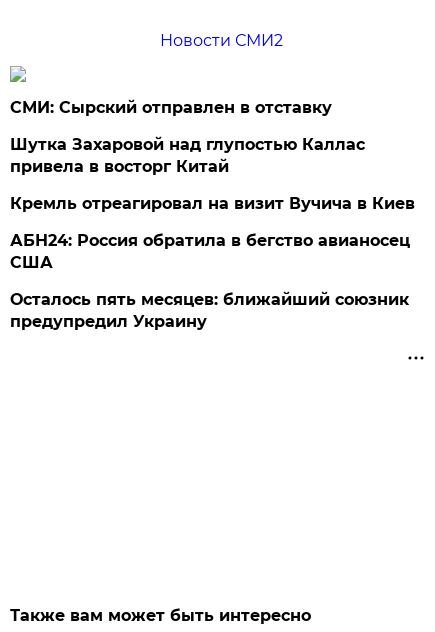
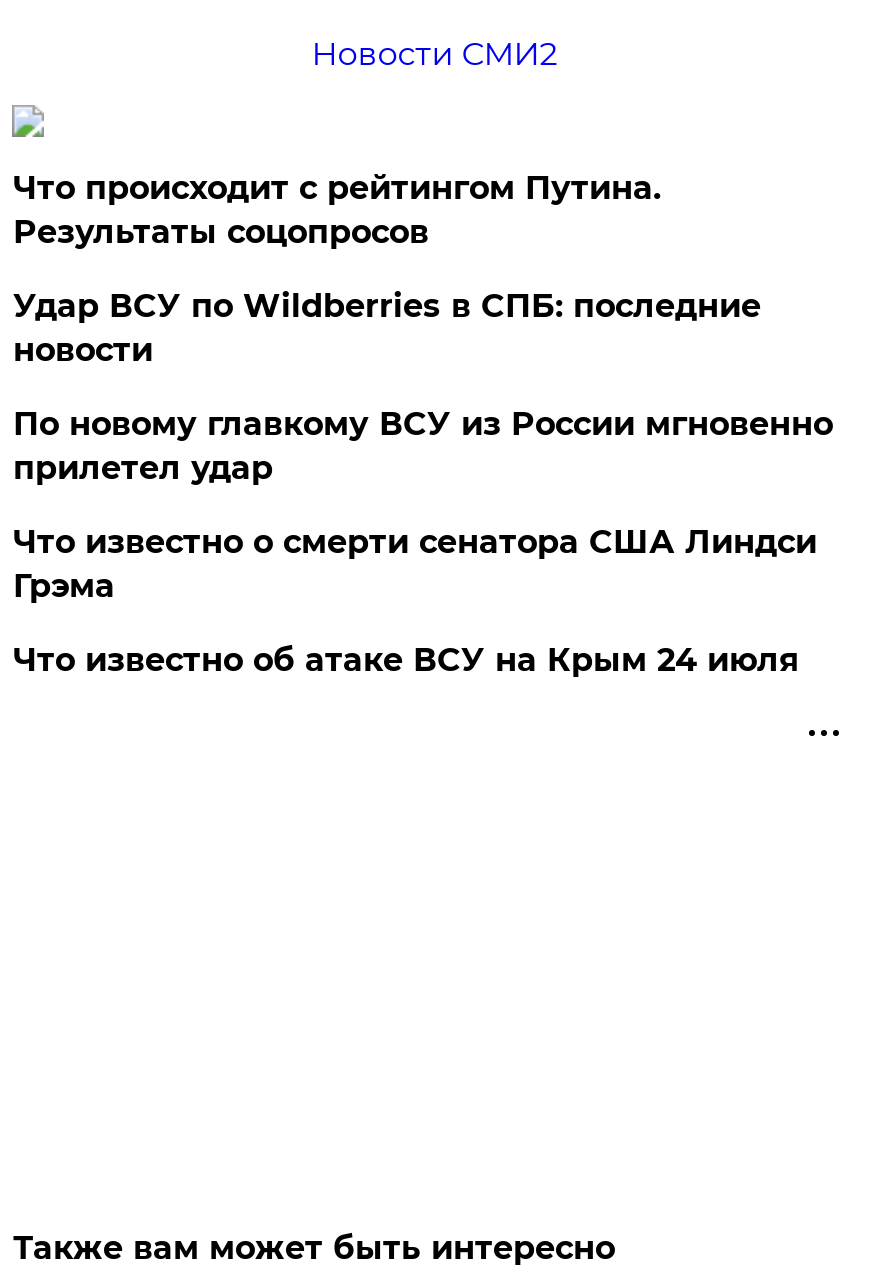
[10,98,332,117] СМИ: Сырский отправлен в отставку -> [13,169,661,251] Что происходит с рейтингом Путина. | Результаты соцопросов
[10,135,365,176] Шутка Захаровой над глупостью Каллас | привела в восторг Китай -> [13,287,761,369] Удар ВСУ по Wildberries в СПБ: последние | новости
[10,194,415,213] Кремль отреагировал на визит Вучича в Киев -> [13,405,833,487] По новому главкому ВСУ из России мгновенно | прилетел удар
[10,231,410,272] АБН24: Россия обратила в бегство авианосец | США -> [13,523,817,605] Что известно о смерти сенатора США Линдси | Грэма
[10,290,409,331] Осталось пять месяцев: ближайший союзник | предупредил Украину -> [13,641,799,679] Что известно об атаке ВСУ на Крым 24 июля

